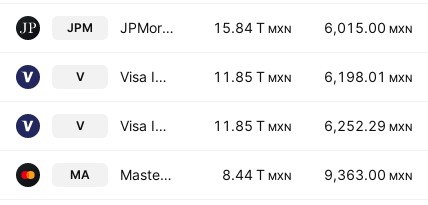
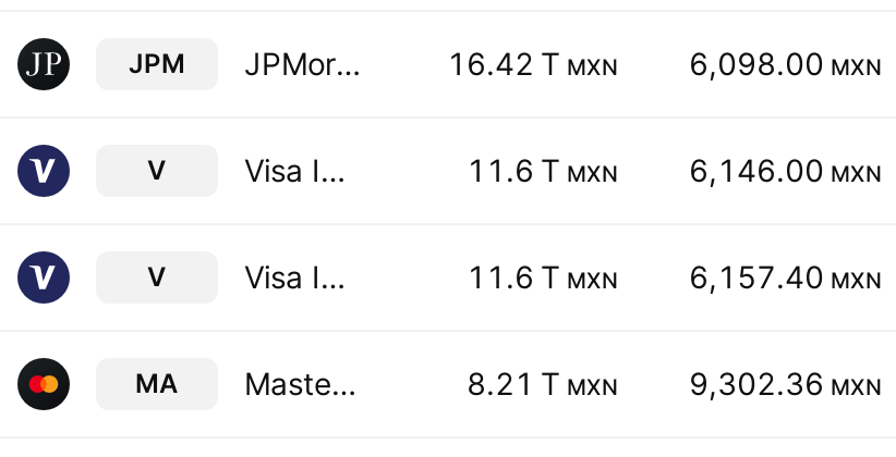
[213,19,291,36] 15.84 T MXN -> [447,45,617,82] 16.42 T MXN
[324,19,412,36] 6,015.00 MXN -> [689,45,881,82] 6,098.00 MXN
[213,68,291,85] 11.85 T MXN -> [467,151,617,188] 11.6 T MXN
[324,68,412,85] 6,198.01 MXN -> [689,151,881,188] 6,146.00 MXN
[213,117,291,134] 11.85 T MXN -> [467,258,617,295] 11.6 T MXN
[324,117,412,134] 6,252.29 MXN -> [689,258,881,295] 6,157.40 MXN
[222,166,291,183] 8.44 T MXN -> [467,365,617,402] 8.21 T MXN
[324,166,412,183] 9,363.00 MXN -> [689,365,881,402] 9,302.36 MXN

